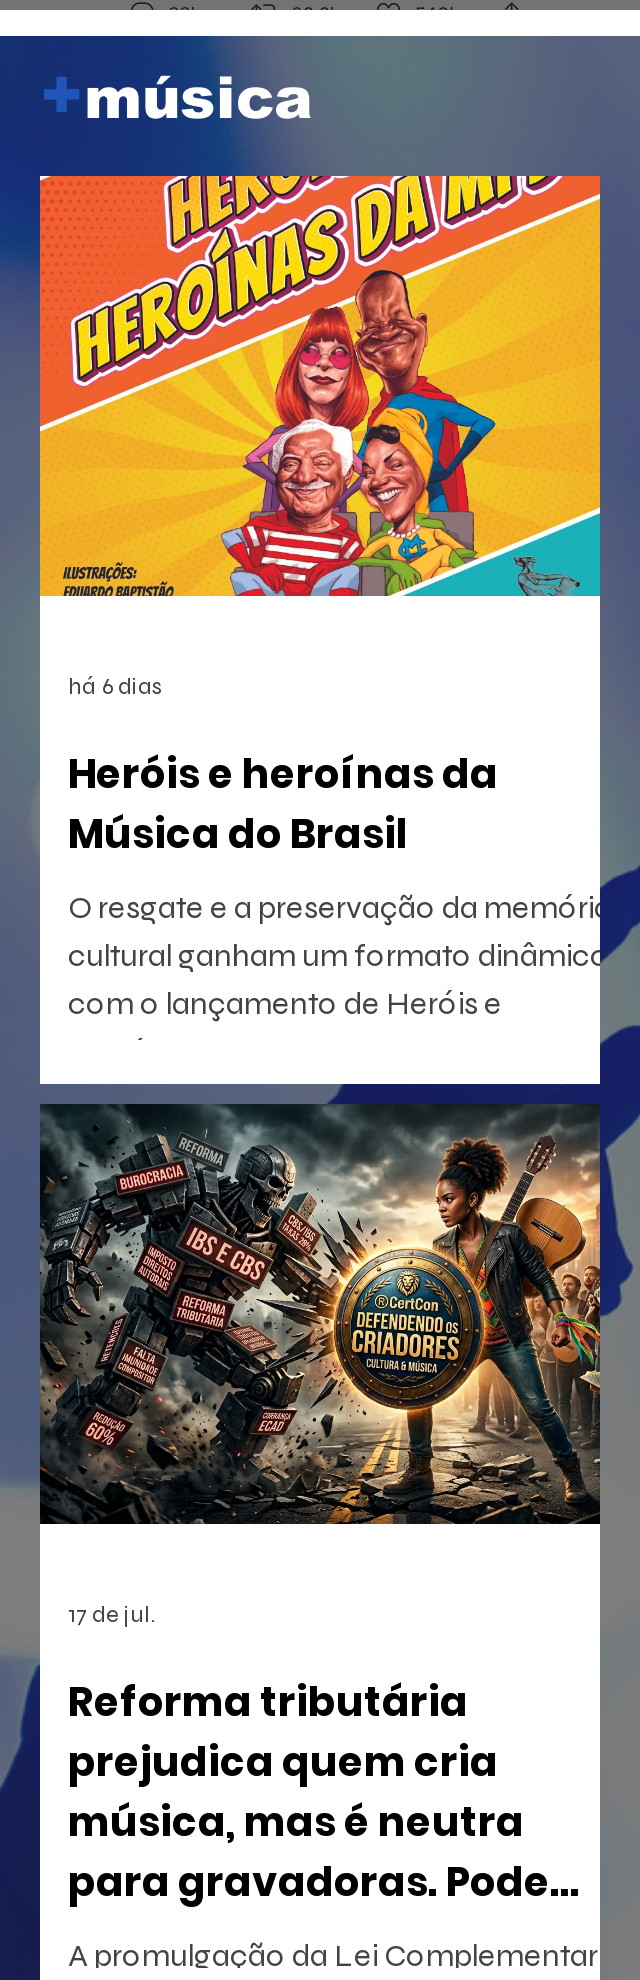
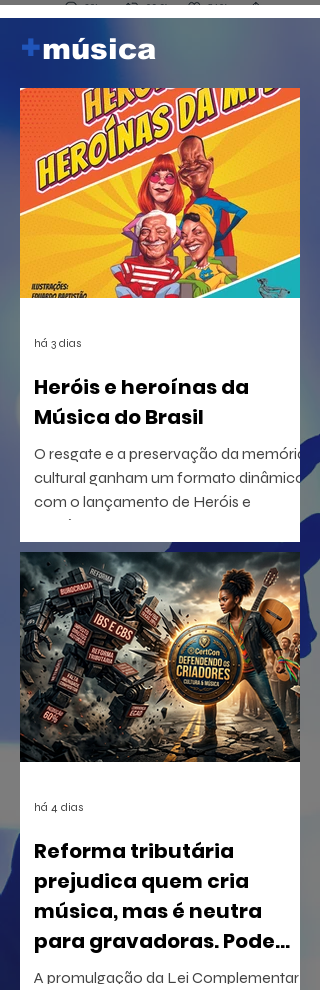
[68,672,164,700] há 6 dias -> [34,336,82,350] há 3 dias
[68,1600,156,1628] 17 de jul. -> [34,800,84,814] há 4 dias

